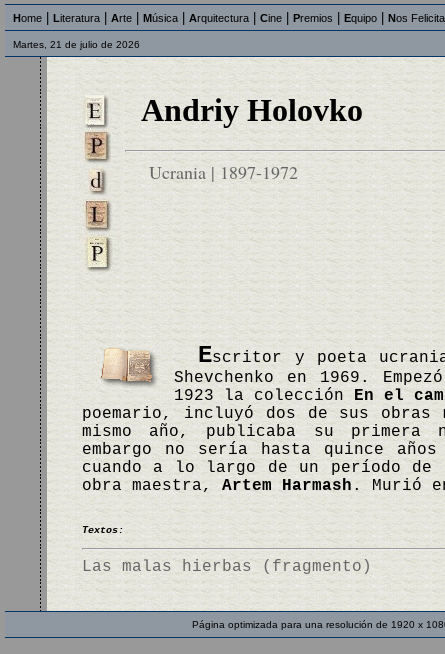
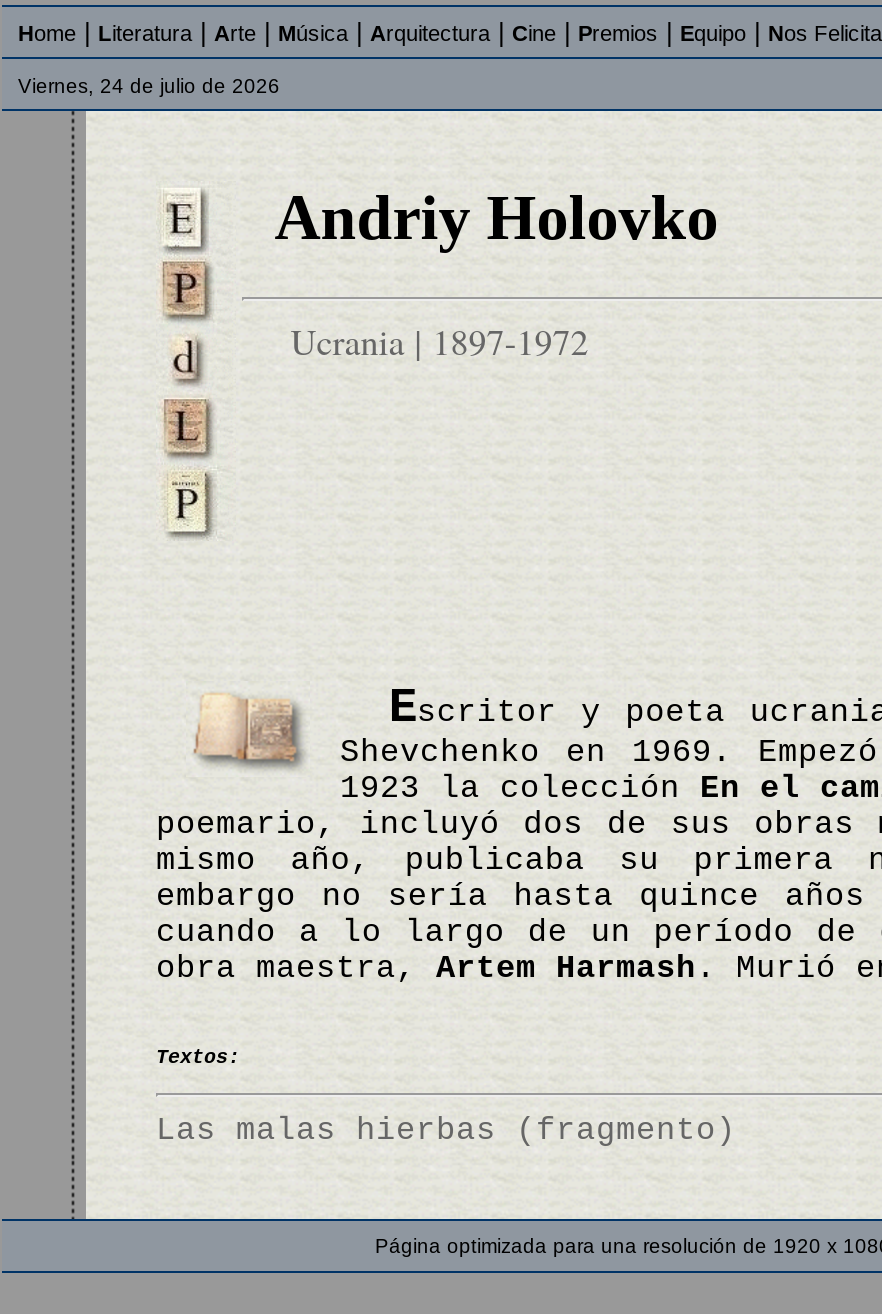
[13,39,140,50] Martes, 21 de julio de 2026 -> [18,75,280,97] Viernes, 24 de julio de 2026

